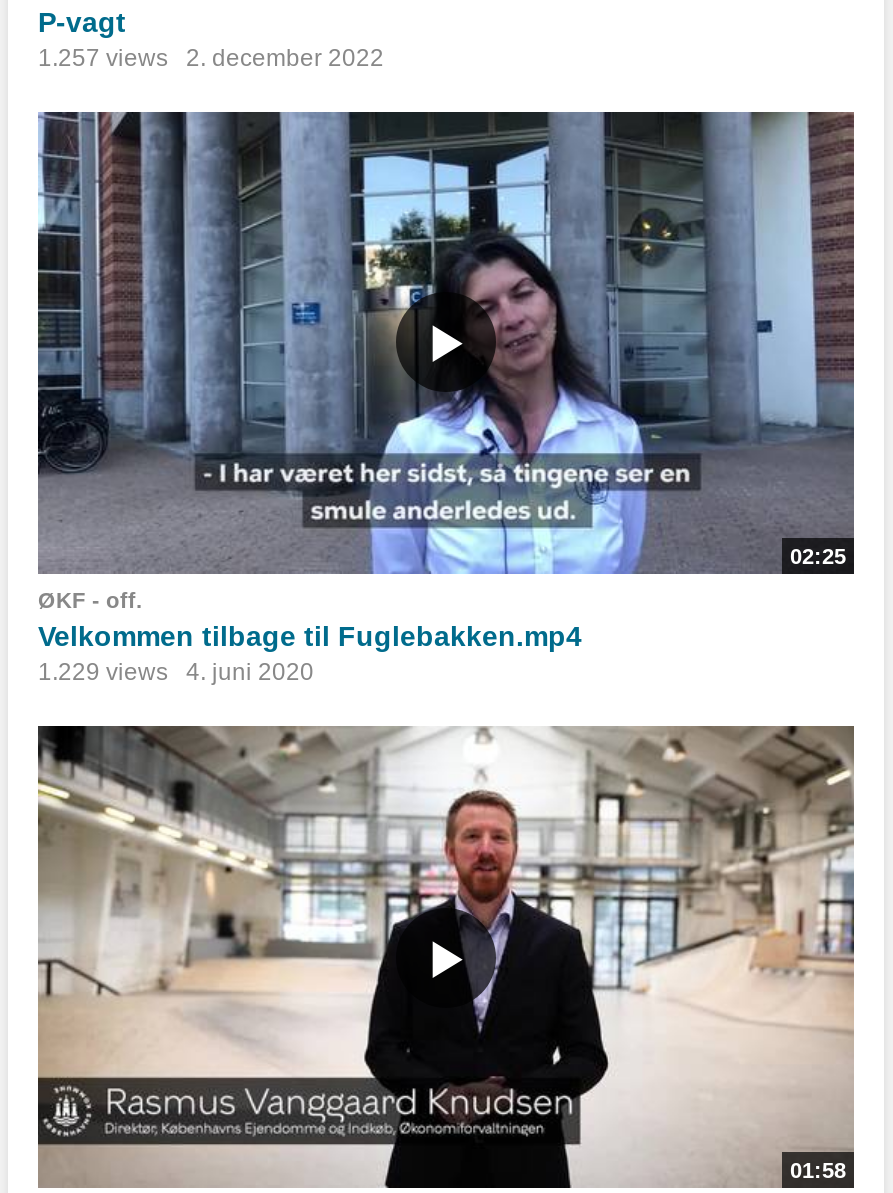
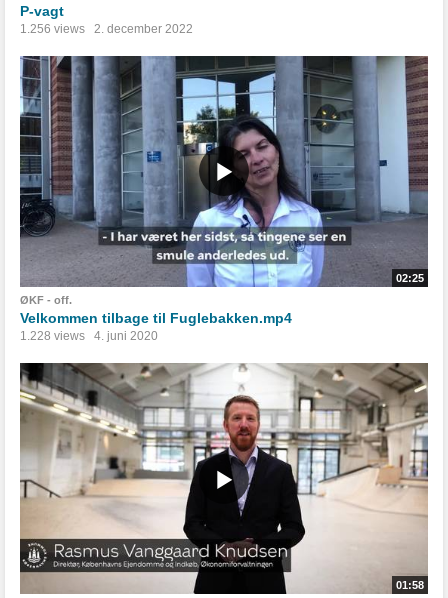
[38,44,384,72] 1.257 views 2. december 2022 -> [20,22,193,36] 1.256 views 2. december 2022
[38,658,314,686] 1.229 views 4. juni 2020 -> [20,329,158,343] 1.228 views 4. juni 2020

